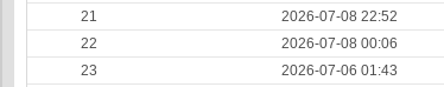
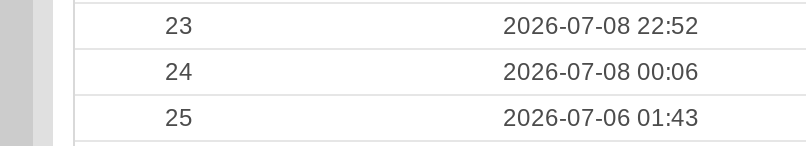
[81,8,97,25] 21 -> [165,12,193,40] 23
[81,35,97,52] 22 -> [165,58,193,86] 24
[81,62,97,79] 23 -> [165,104,193,132] 25

